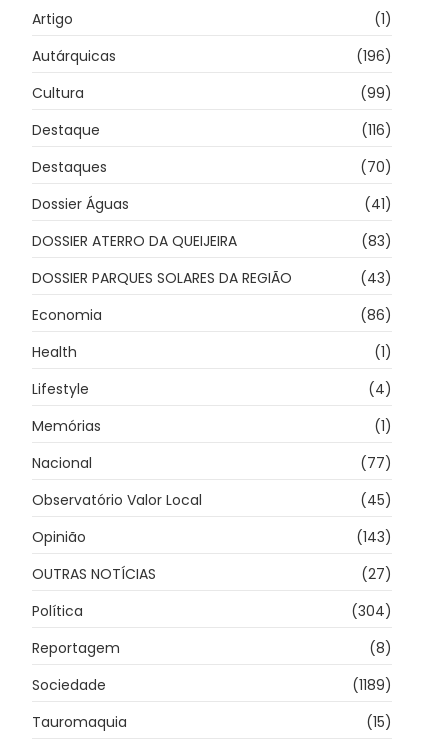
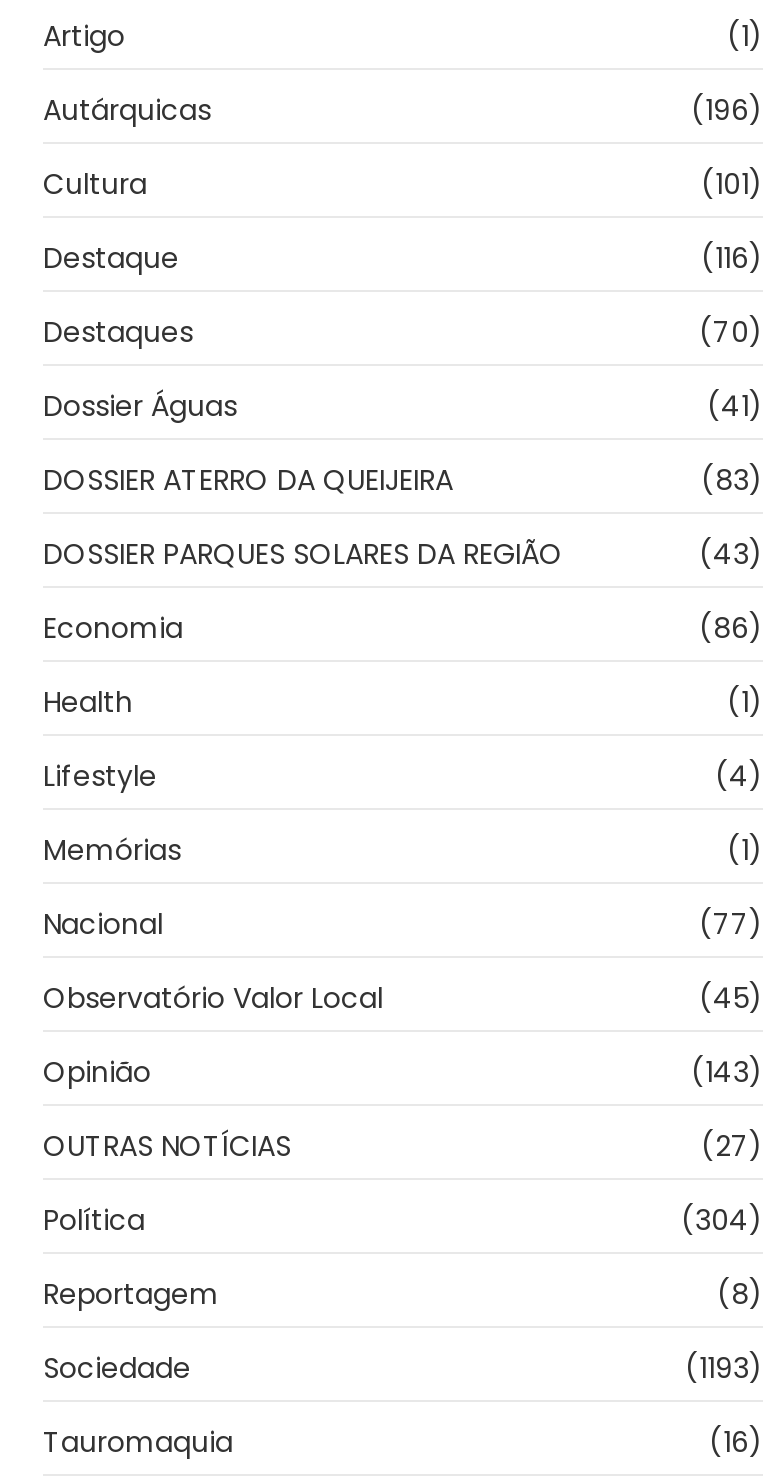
[356,83,392,103] (99) -> [693,164,763,204] (101)
[348,675,392,695] (1189) -> [677,1348,763,1388] (1193)
[362,712,392,732] (15) -> [701,1422,763,1462] (16)

